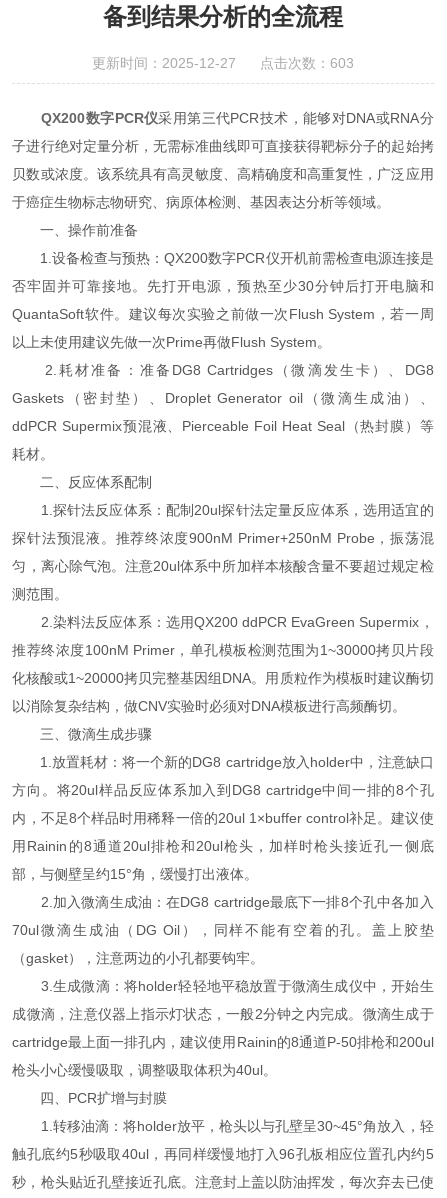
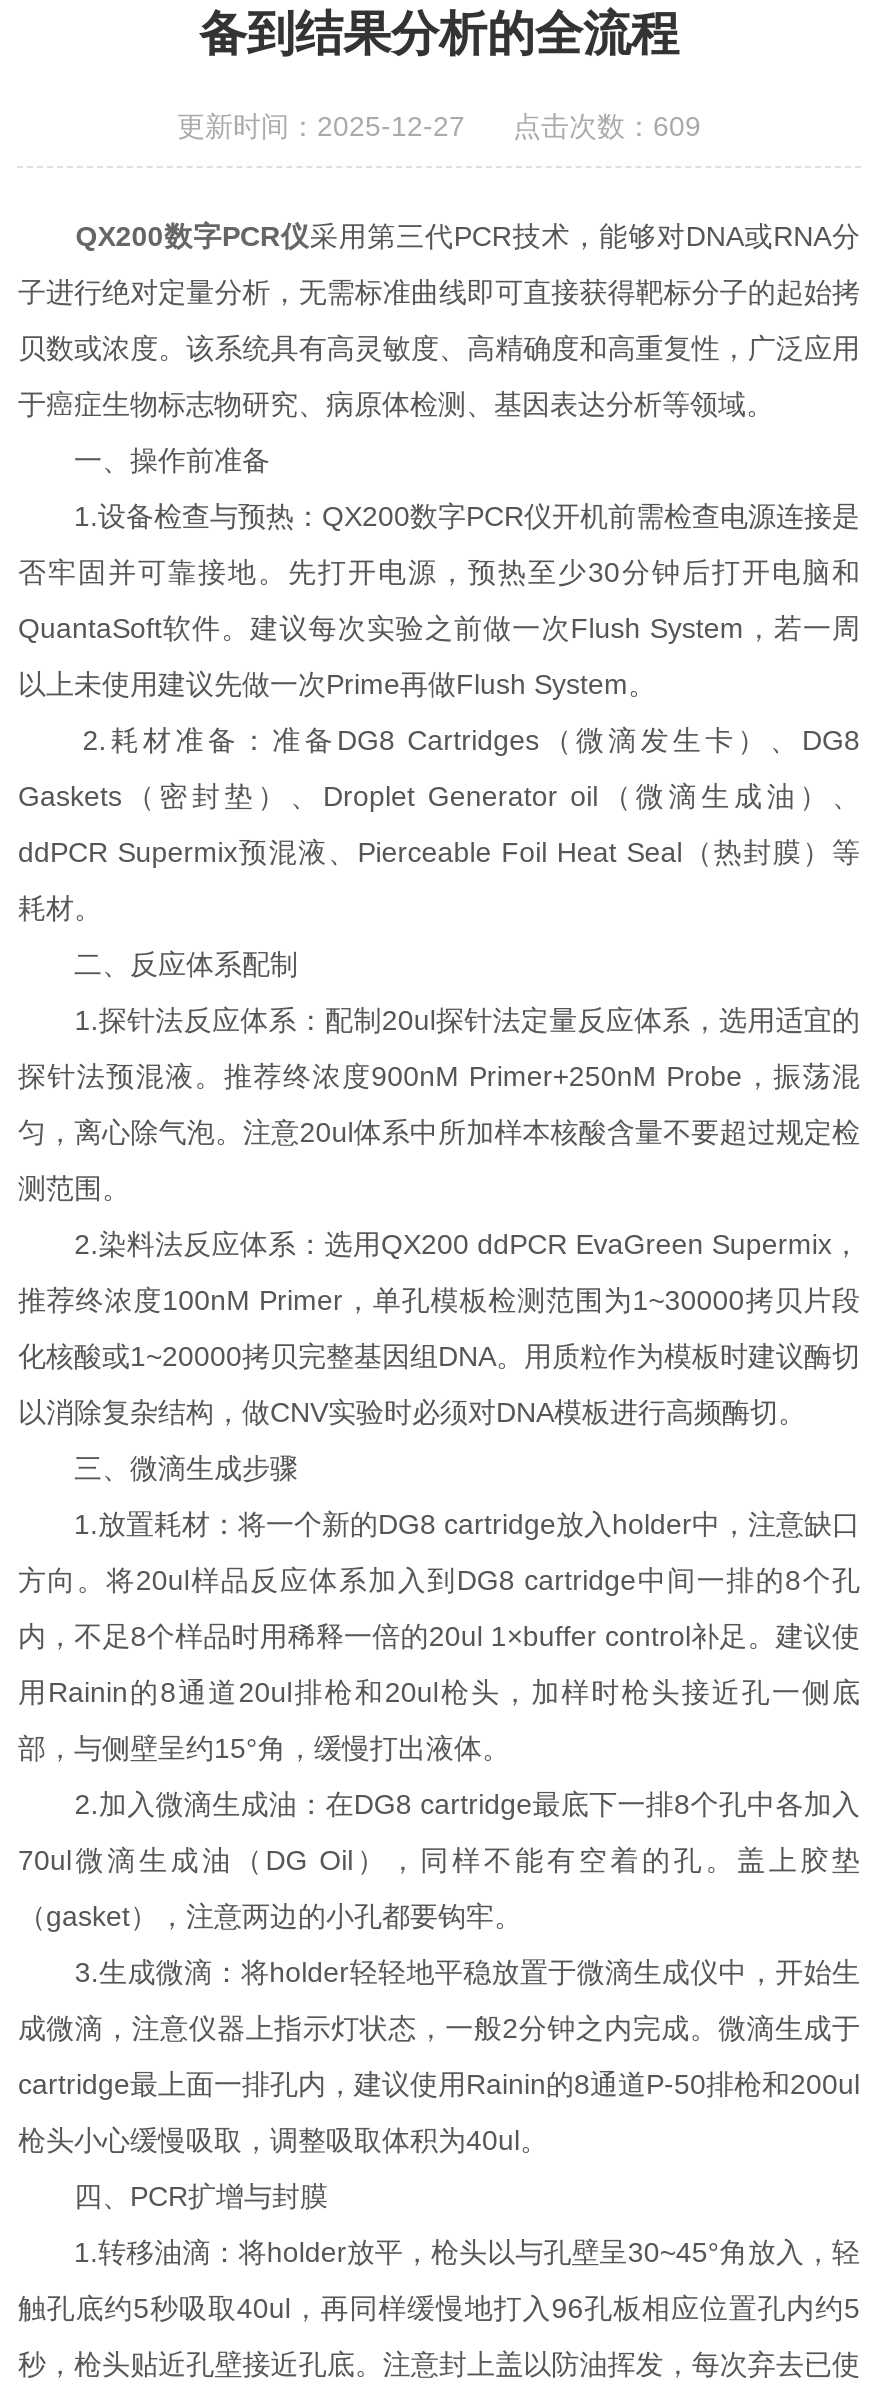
[92,55,354,71] 更新时间：2025-12-27 点击次数：603 -> [177,110,701,142] 更新时间：2025-12-27 点击次数：609

